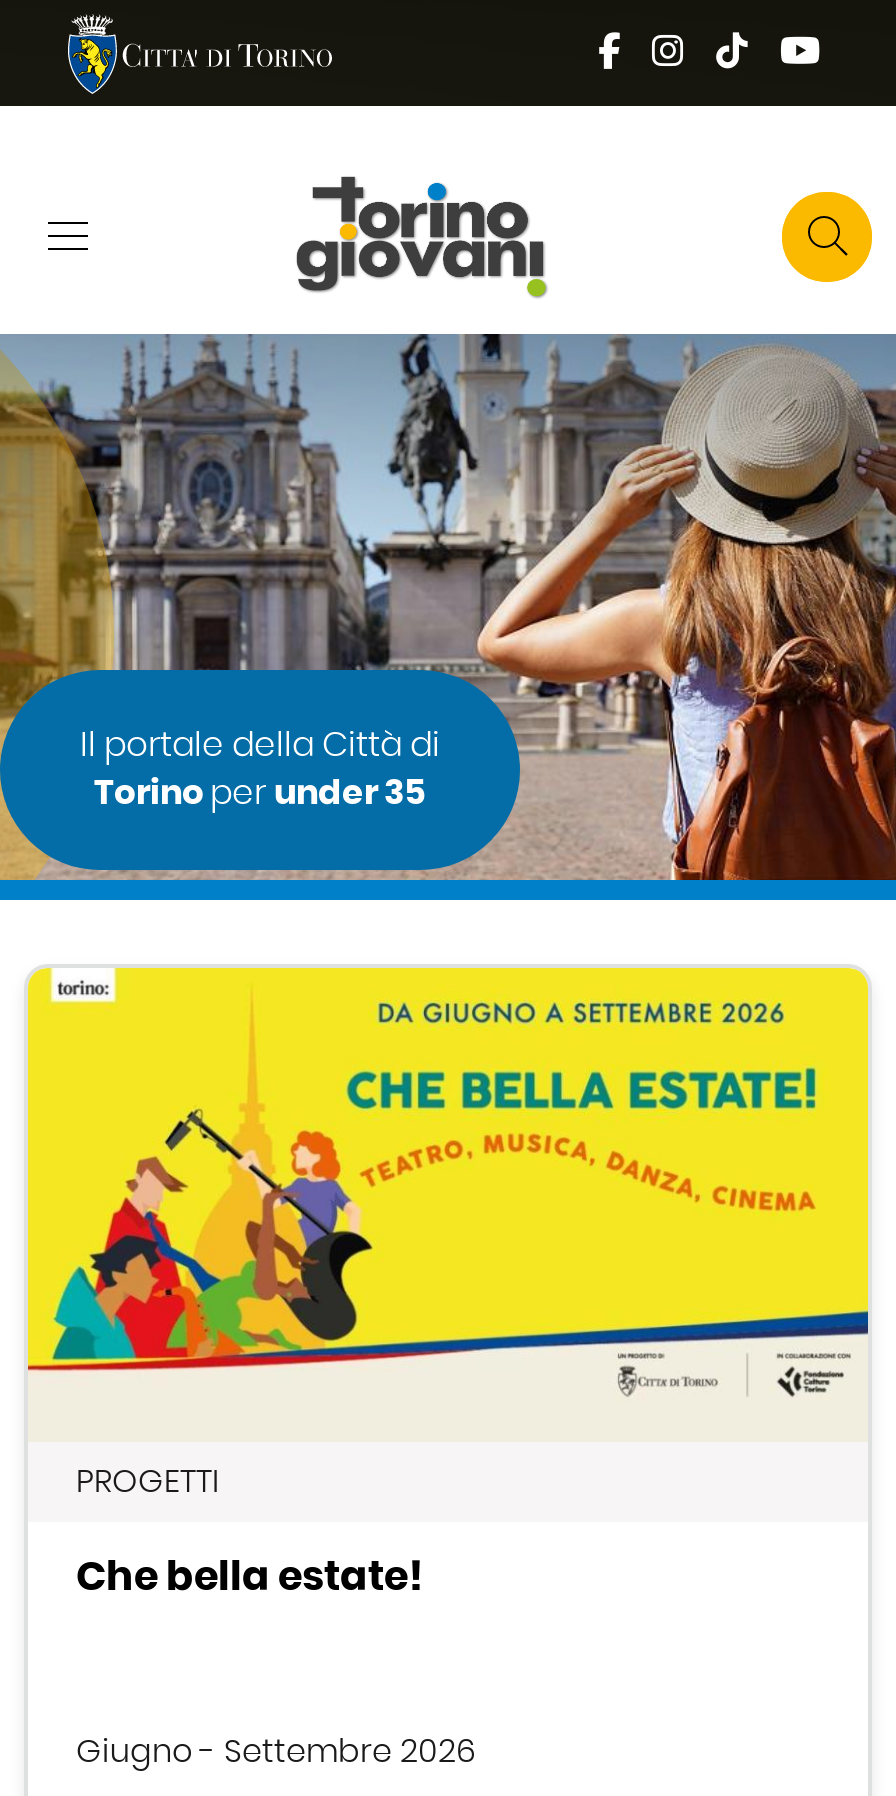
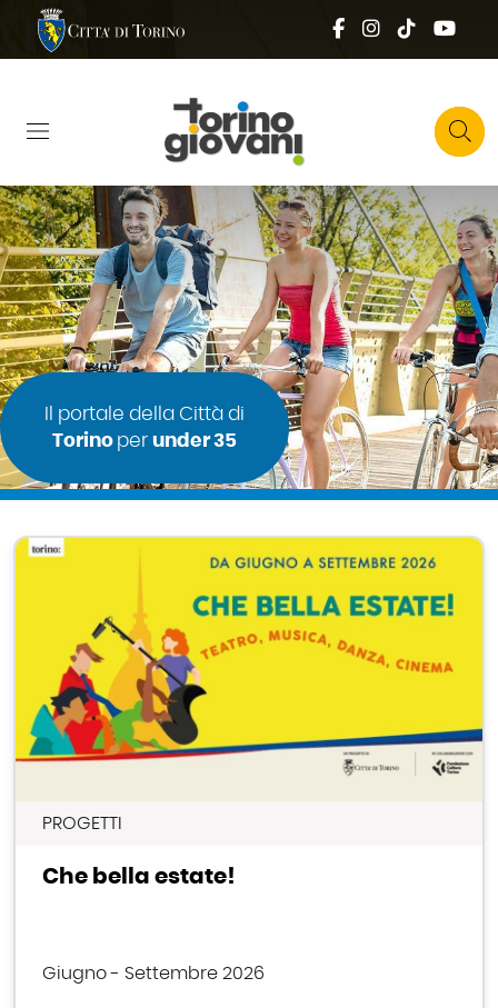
[6,332,890,882] [image] -> [3,184,495,490] [image]

